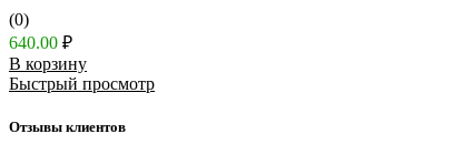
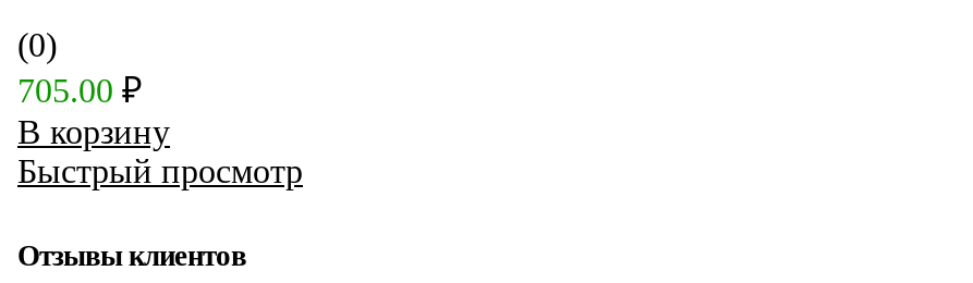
[9,33,72,52] 640.00 ₽ -> [17,71,142,108] 705.00 ₽

